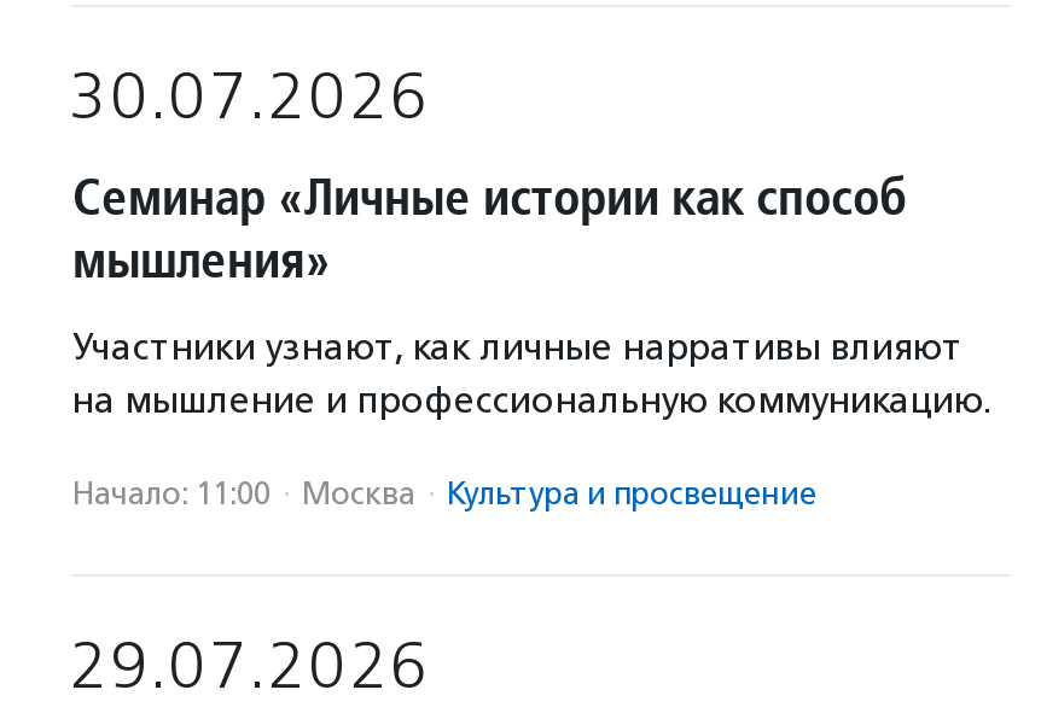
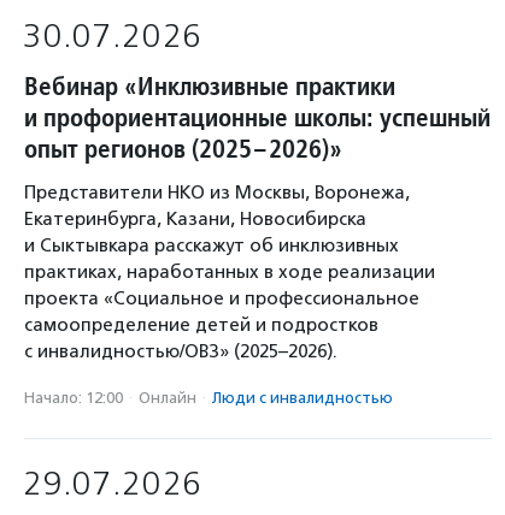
[72,164,908,292] Семинар «Личные истории как способ | мышления» -> [24,70,491,165] Вебинар «Инклюзивные практики | и профориентационные школы: успешный | опыт регионов (2025–2026)»
[72,326,993,422] Участники узнают, как личные нарративы влияют | на мышление и профессиональную коммуникацию. -> [24,182,435,362] Представители НКО из Москвы, Воронежа, | Екатеринбурга, Казани, Новосибирска | и Сыктывкара расскажут об инклюзивных | практиках, наработанных в ходе реализации | проекта «Социальное и профессиональное | самоопределение детей и подростков | с инвалидностью/ОВЗ» (2025–2026).
[72,475,816,512] Начало: 11:00 · Москва · Культура и просвещение -> [24,389,393,407] Начало: 12:00 · Онлайн · Люди с инвалидностью

